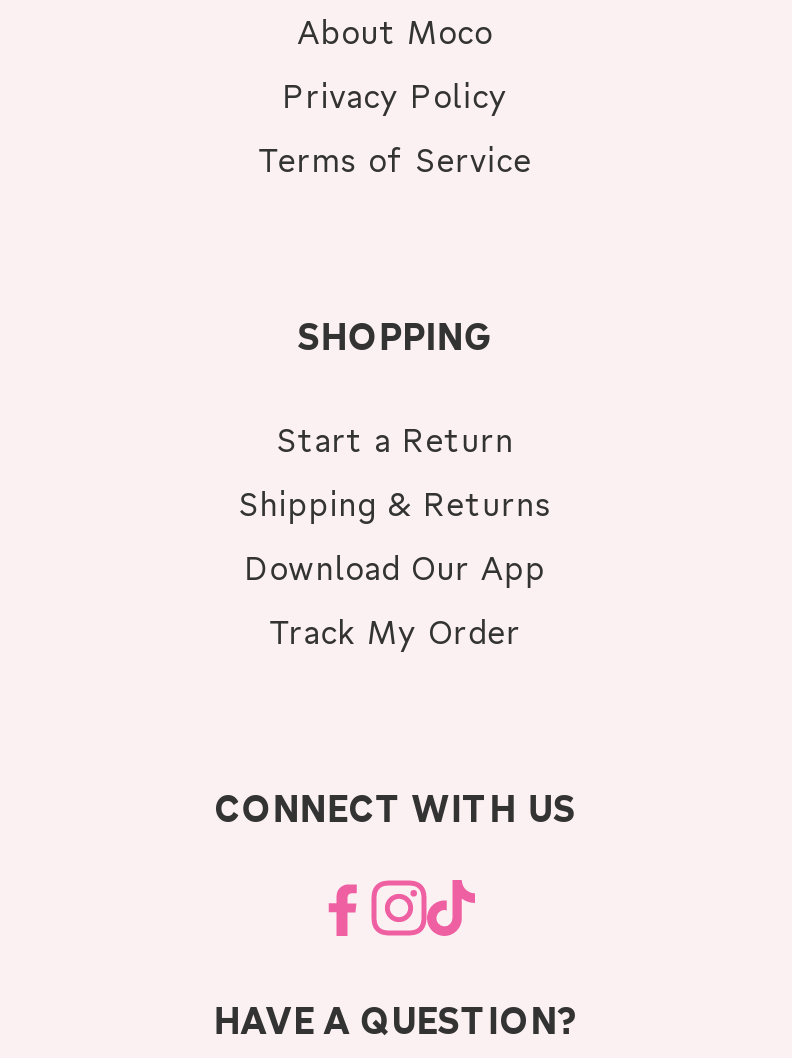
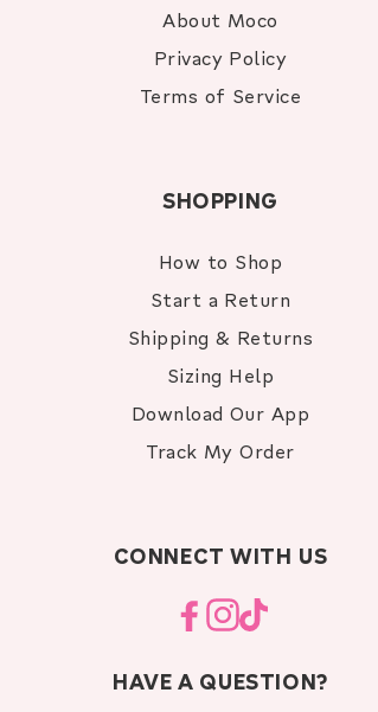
none -> [159,249,282,274] How to Shop
none -> [167,363,274,387] Sizing Help

